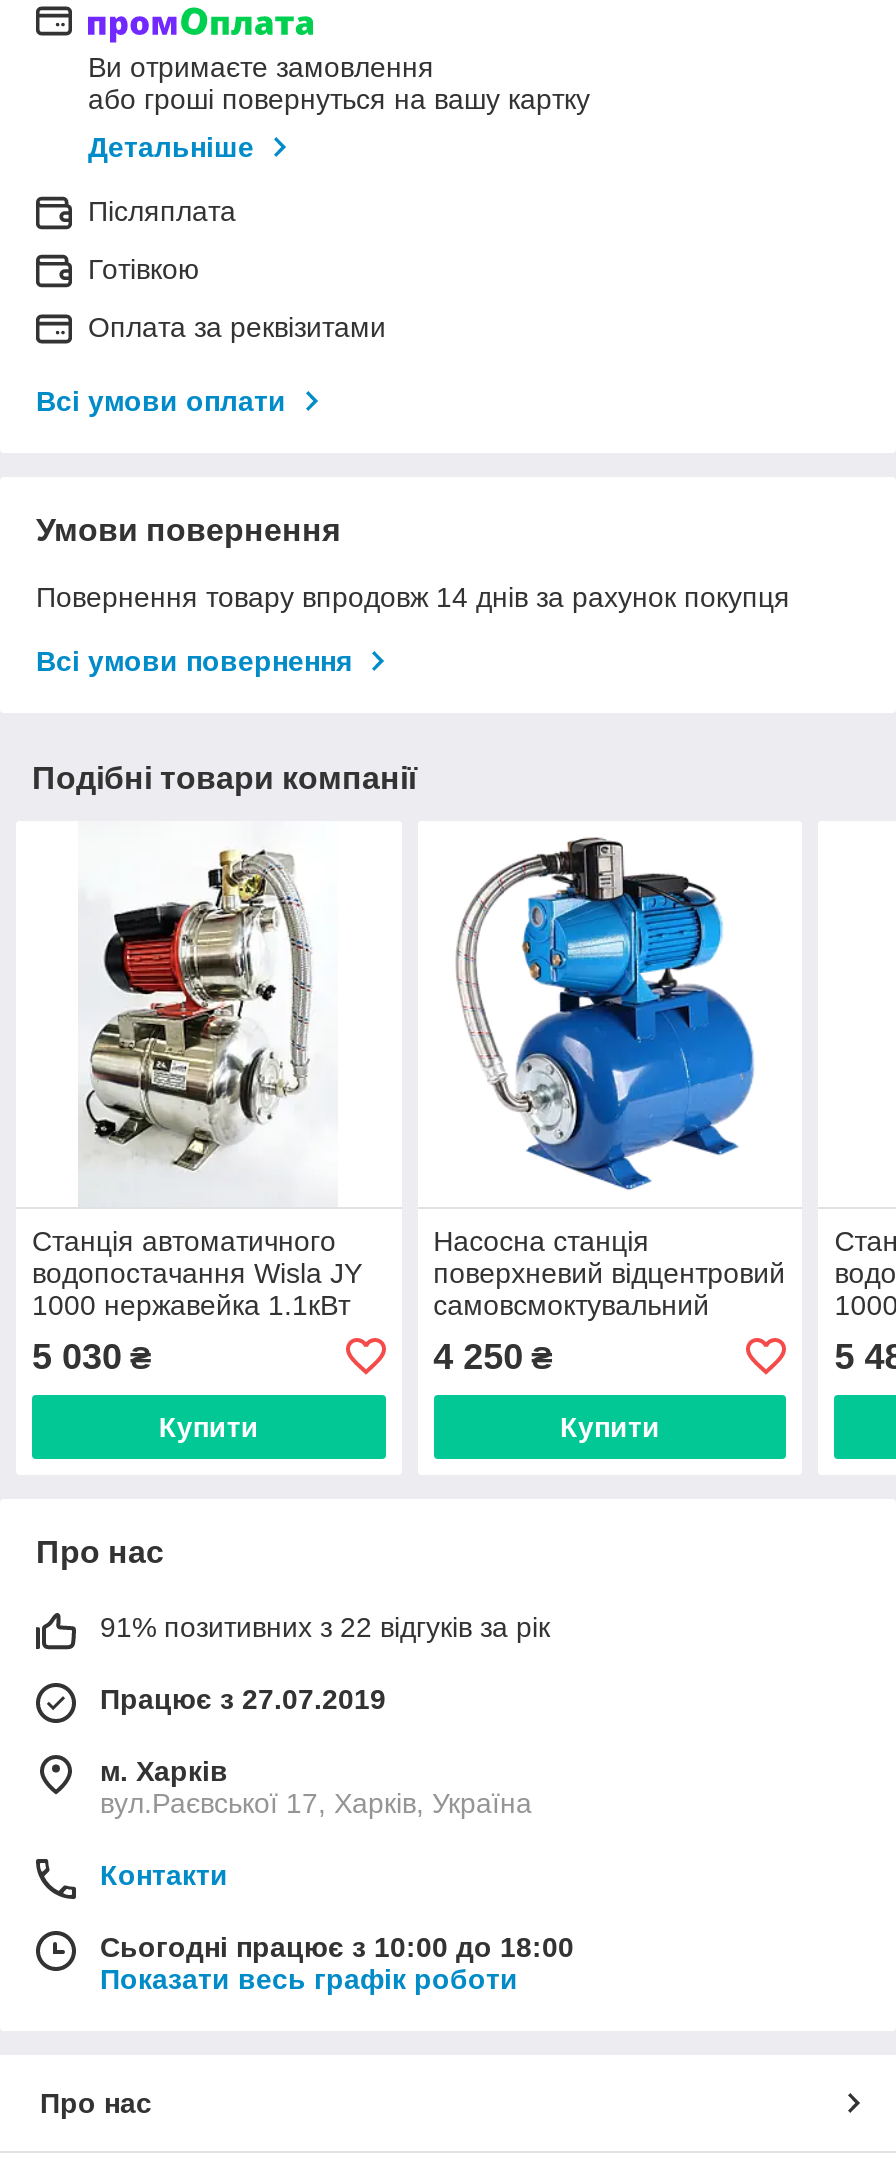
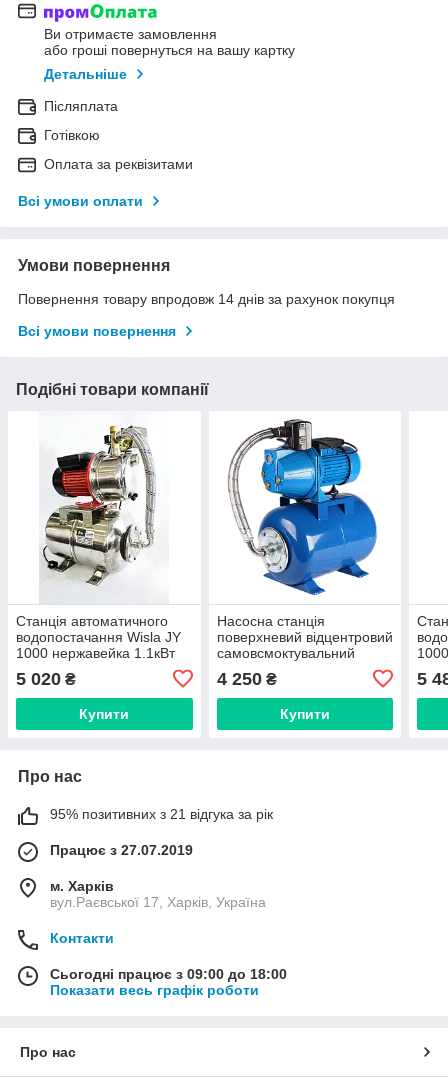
[32,1337,152,1377] 5 030 ₴ -> [16,669,76,689] 5 020 ₴
[100,1611,550,1643] 91% позитивних з 22 відгуків за рік -> [50,806,273,822] 95% позитивних з 21 відгука за рік
[100,1931,574,1963] Сьогодні працює з 10:00 до 18:00 -> [50,966,287,982] Сьогодні працює з 09:00 до 18:00

